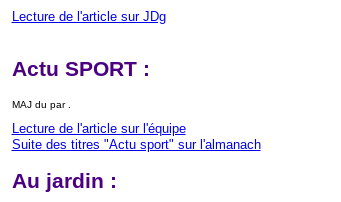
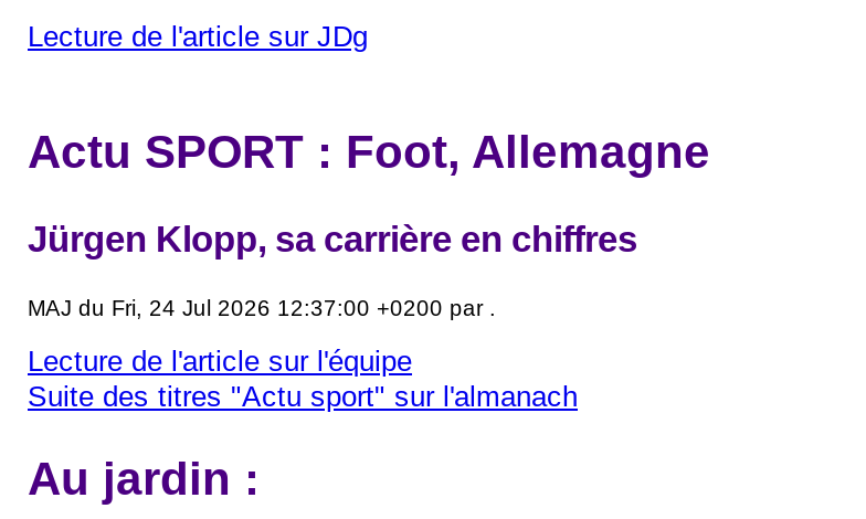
[11,57,149,110] Actu SPORT : | MAJ du par . -> [28,127,710,321] Actu SPORT : Foot, Allemagne | Jürgen Klopp, sa carrière en chiffres | MAJ du Fri, 24 Jul 2026 12:37:00 +0200 par .

